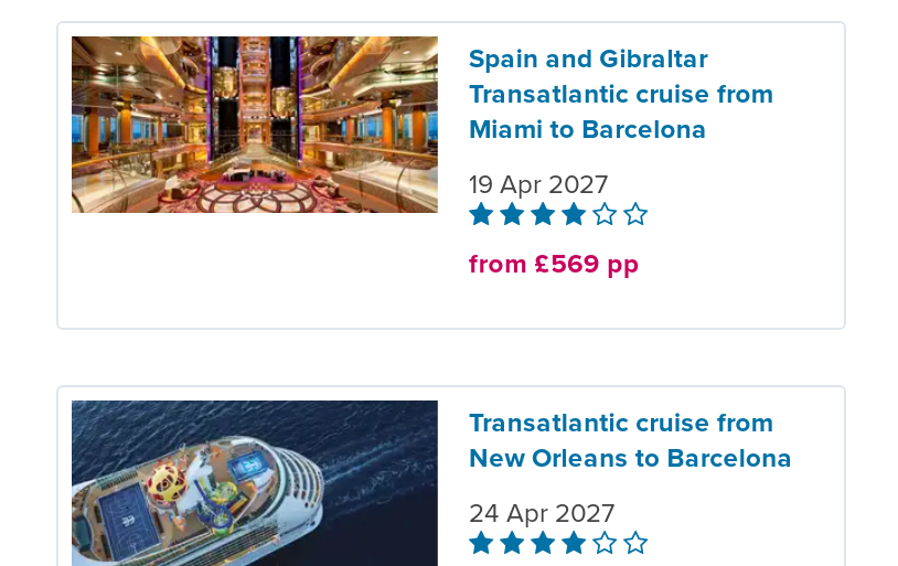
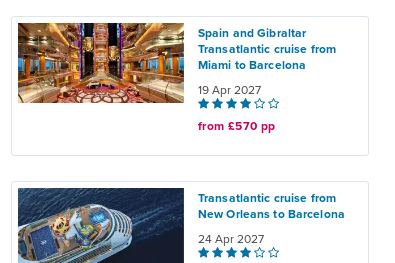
[469,249,639,280] from £569 pp -> [198,119,275,133] from £570 pp

